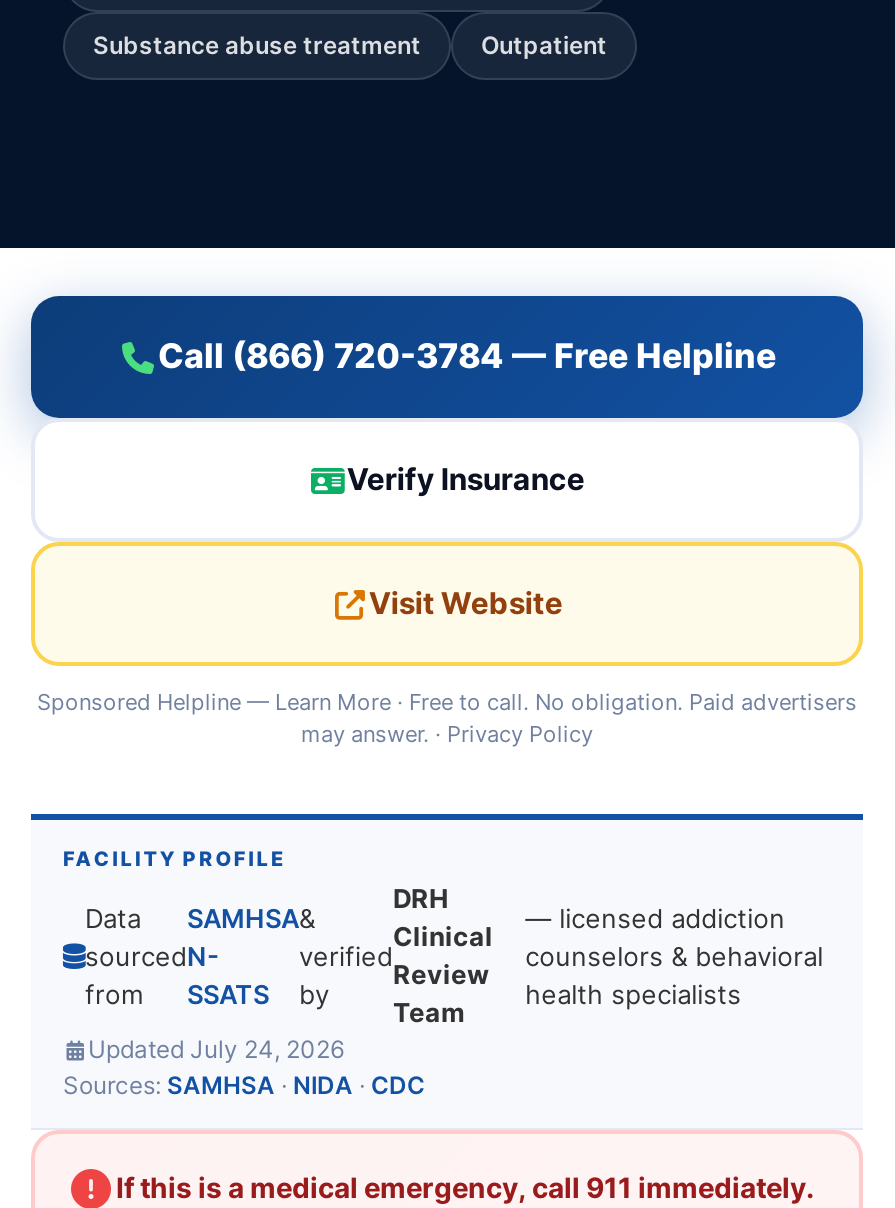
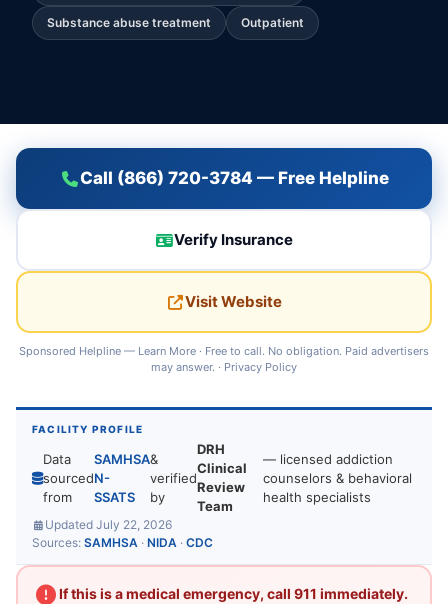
[88,1034,344,1064] Updated July 24, 2026 -> [44,517,171,532] Updated July 22, 2026

